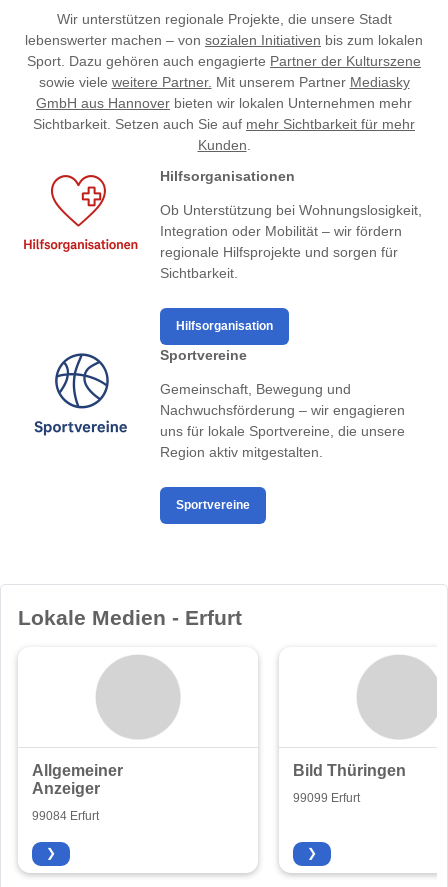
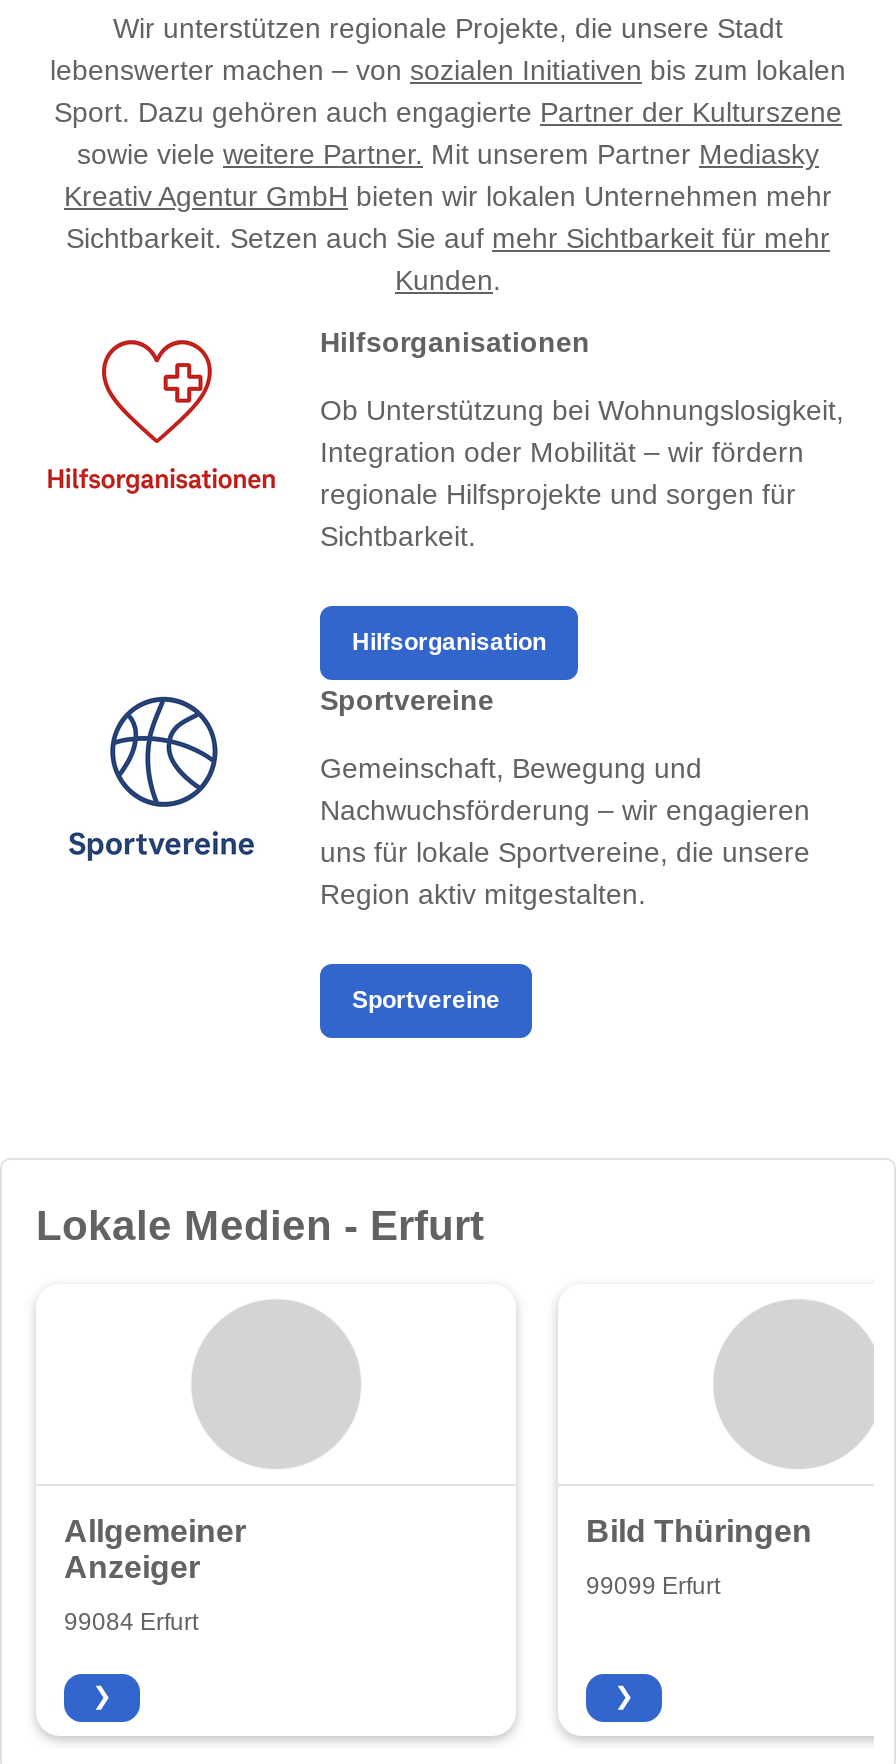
[36,95,412,111] GmbH aus Hannover bieten wir lokalen Unternehmen mehr -> [64,180,832,212] Kreativ Agentur GmbH bieten wir lokalen Unternehmen mehr

